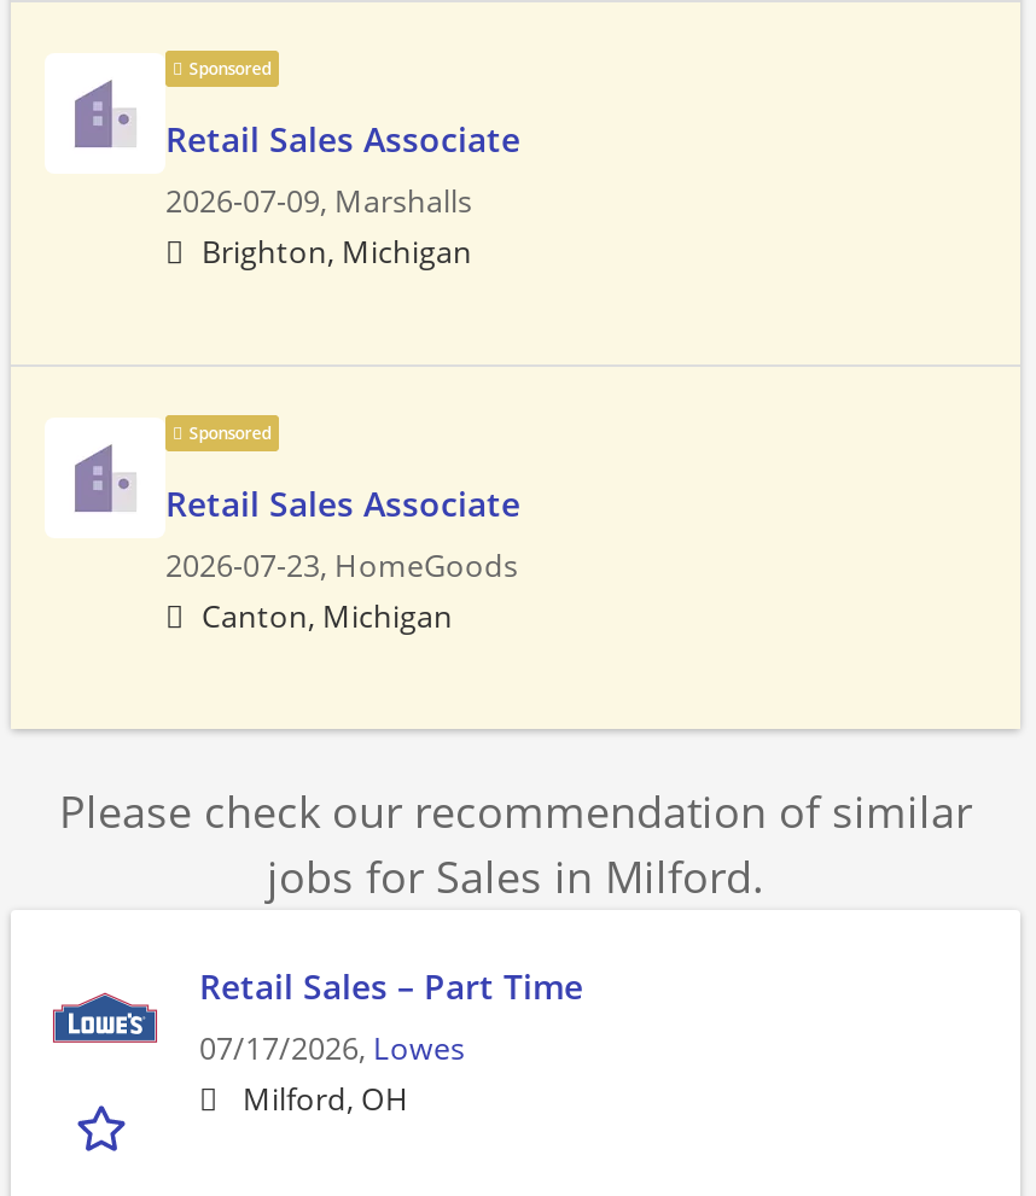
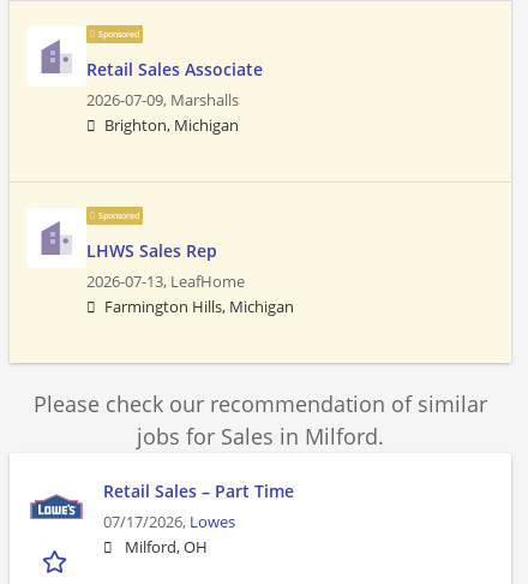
[165,481,520,638] Retail Sales Associate | 2026-07-23, HomeGoods | Canton, Michigan -> [86,239,294,318] LHWS Sales Rep | 2026-07-13, LeafHome | Farmington Hills, Michigan

